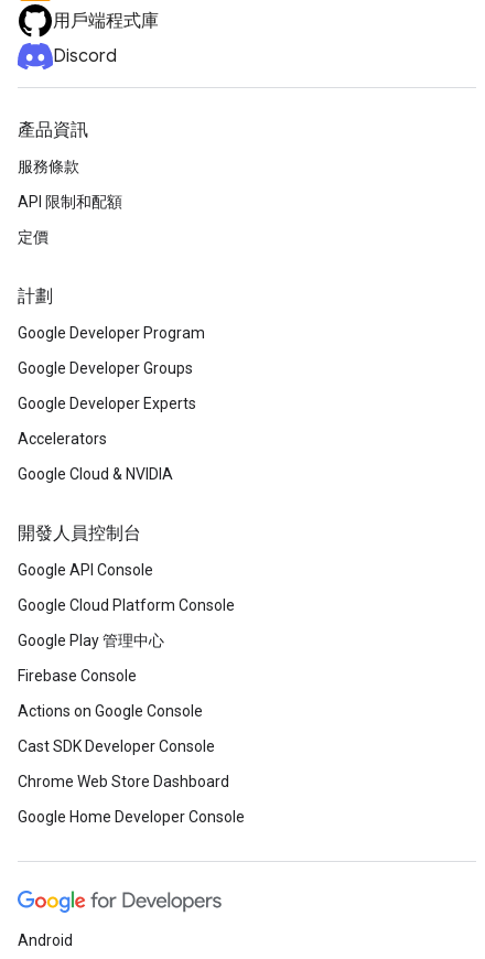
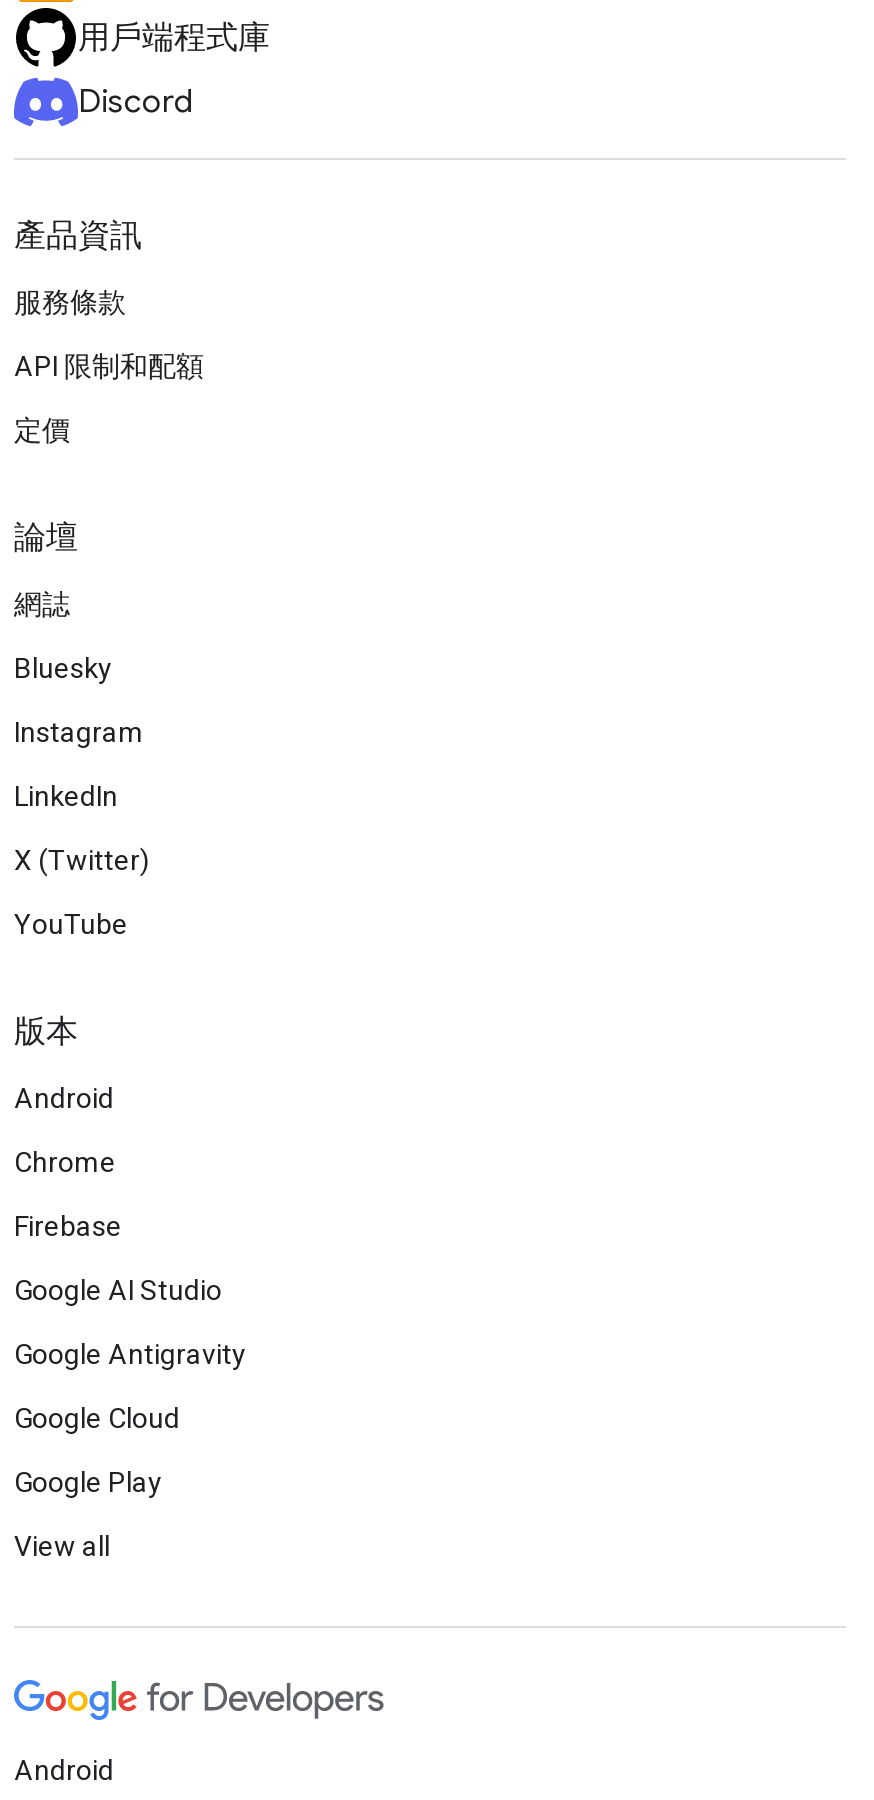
[18,285,245,826] 計劃 | Google Developer Program | Google Developer Groups | Google Developer Experts | Accelerators | Google Cloud & NVIDIA | 開發人員控制台 | Google API Console | Google Cloud Platform Console | Google Play 管理中心 | Firebase Console | Actions on Google Console | Cast SDK Developer Console | Chrome Web Store Dashboard | Google Home Developer Console -> [14,518,246,1562] 論壇 | 網誌 | Bluesky | Instagram | LinkedIn | X (Twitter) | YouTube | 版本 | Android | Chrome | Firebase | Google AI Studio | Google Antigravity | Google Cloud | Google Play | View all

